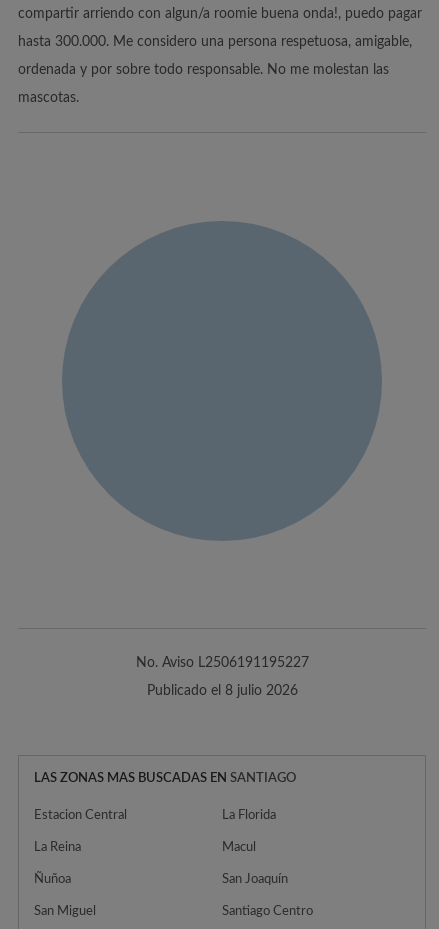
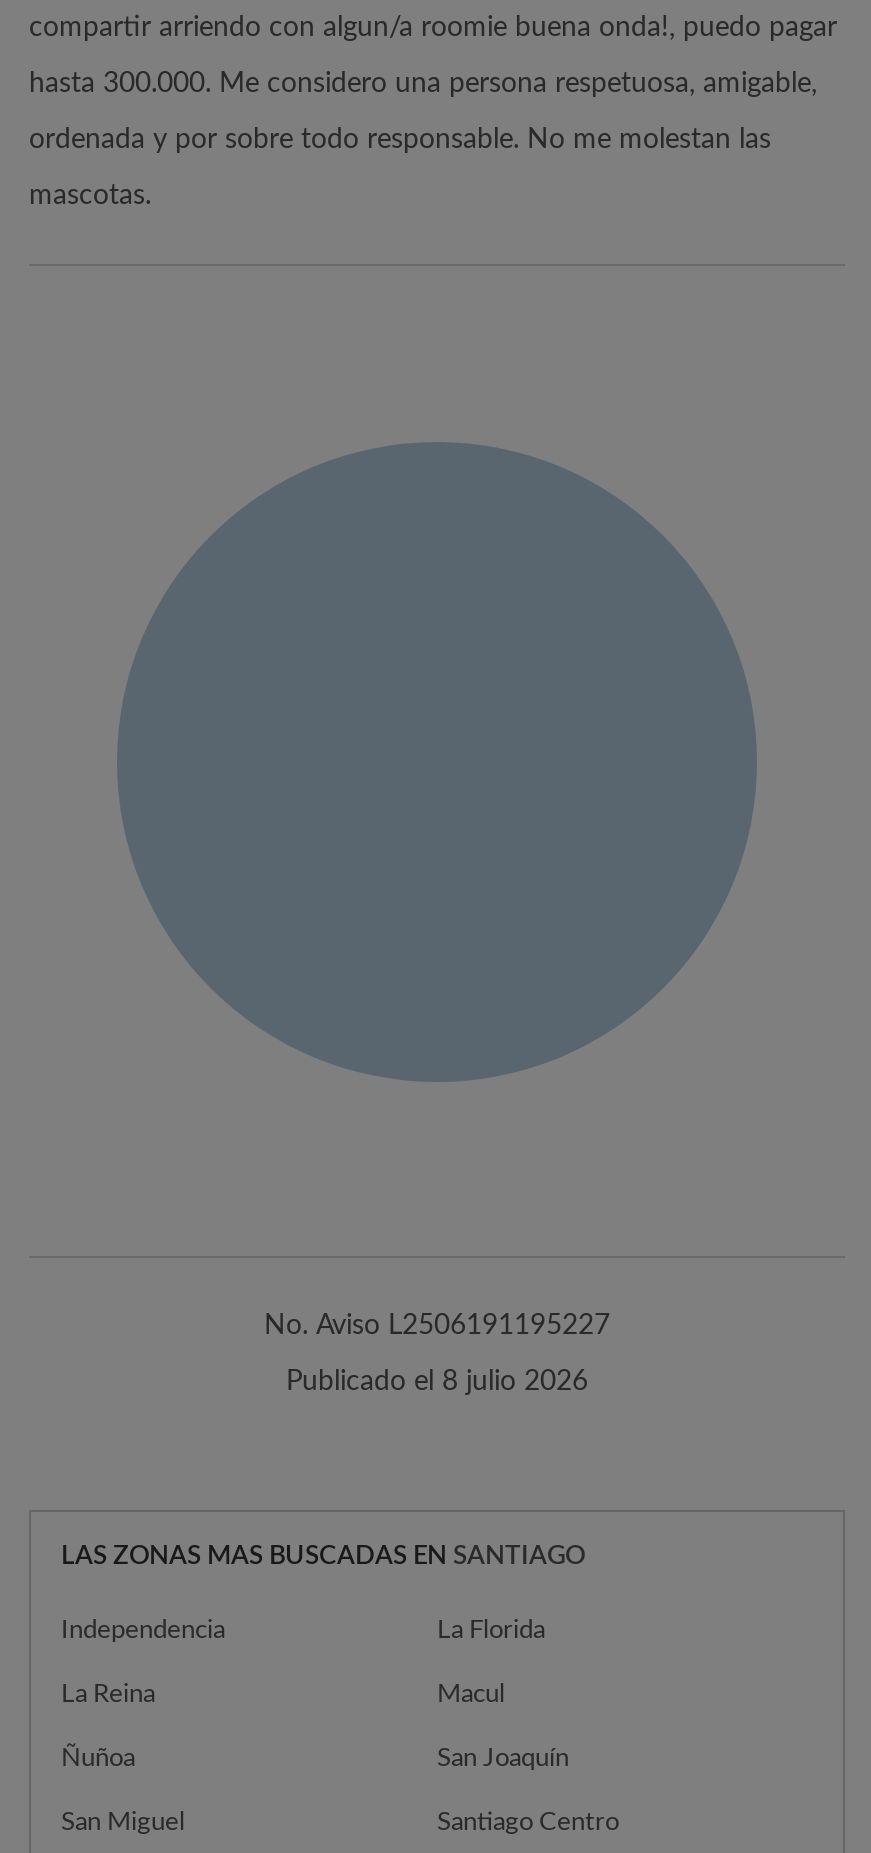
[34,809,127,822] Estacion Central -> [61,1618,225,1644] Independencia

